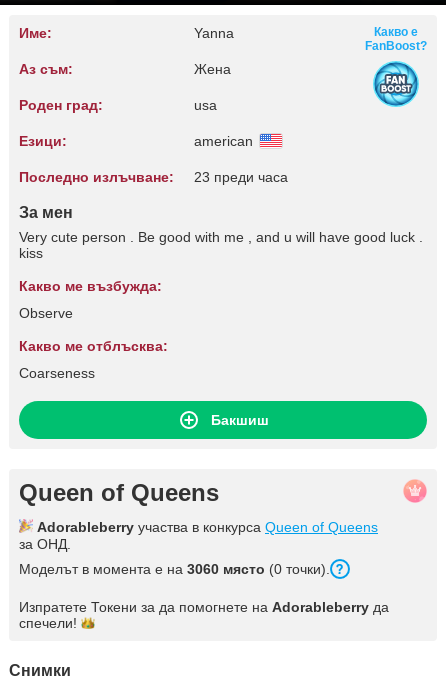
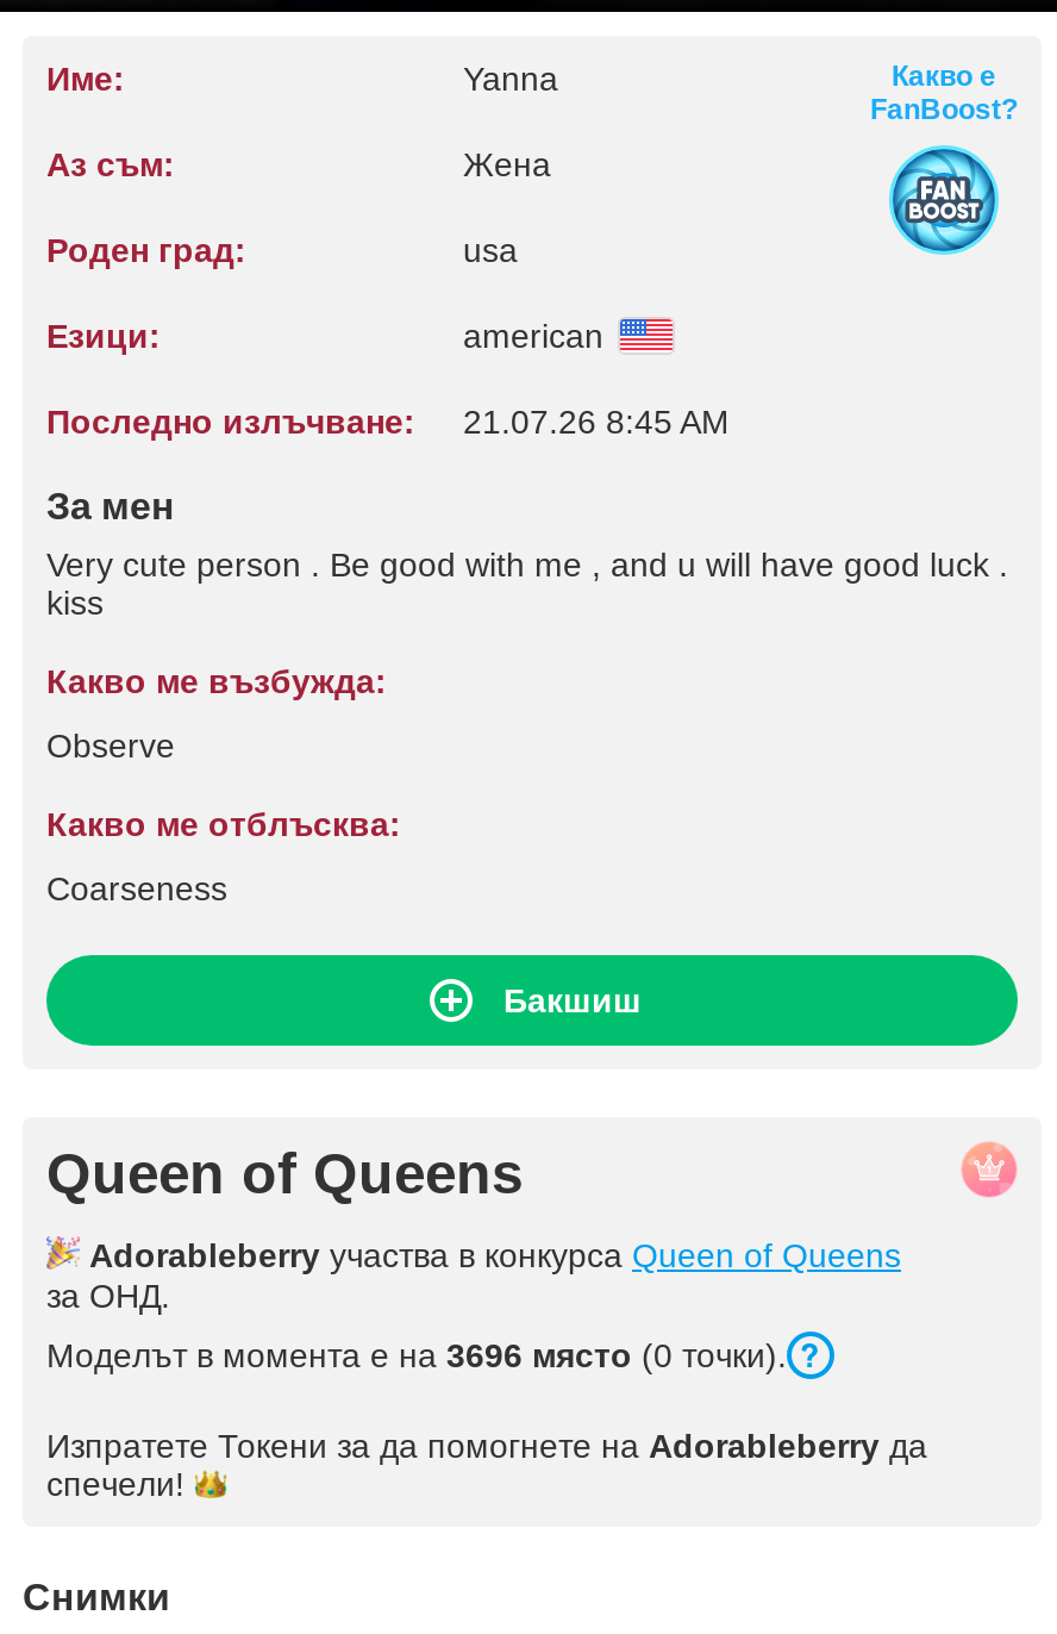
[19,169,288,185] Последно излъчване: 23 преди часа -> [46,403,730,441] Последно излъчване: 21.07.26 8:45 AM
[19,561,330,577] Моделът в момента е на 3060 място (0 точки). -> [46,1336,787,1374] Моделът в момента е на 3696 място (0 точки).

